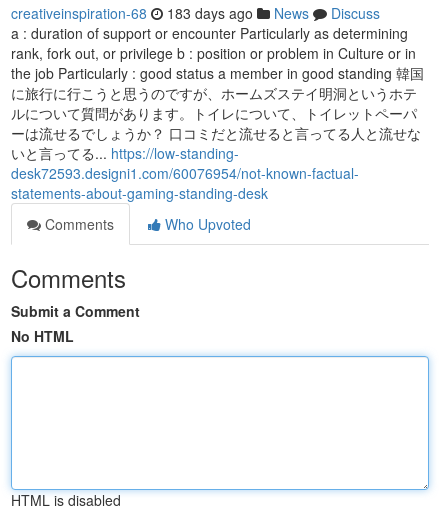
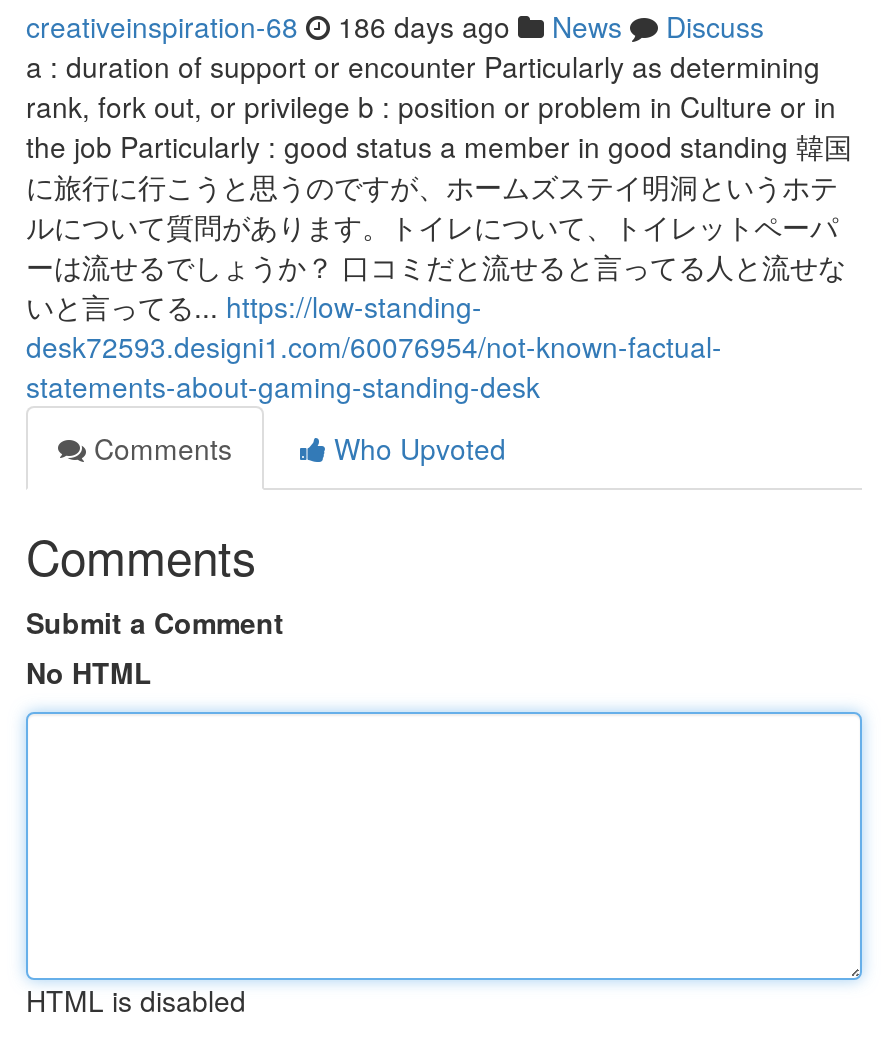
[11,3,380,23] creativeinspiration-68 183 days ago News Discuss -> [26,6,764,46] creativeinspiration-68 186 days ago News Discuss

